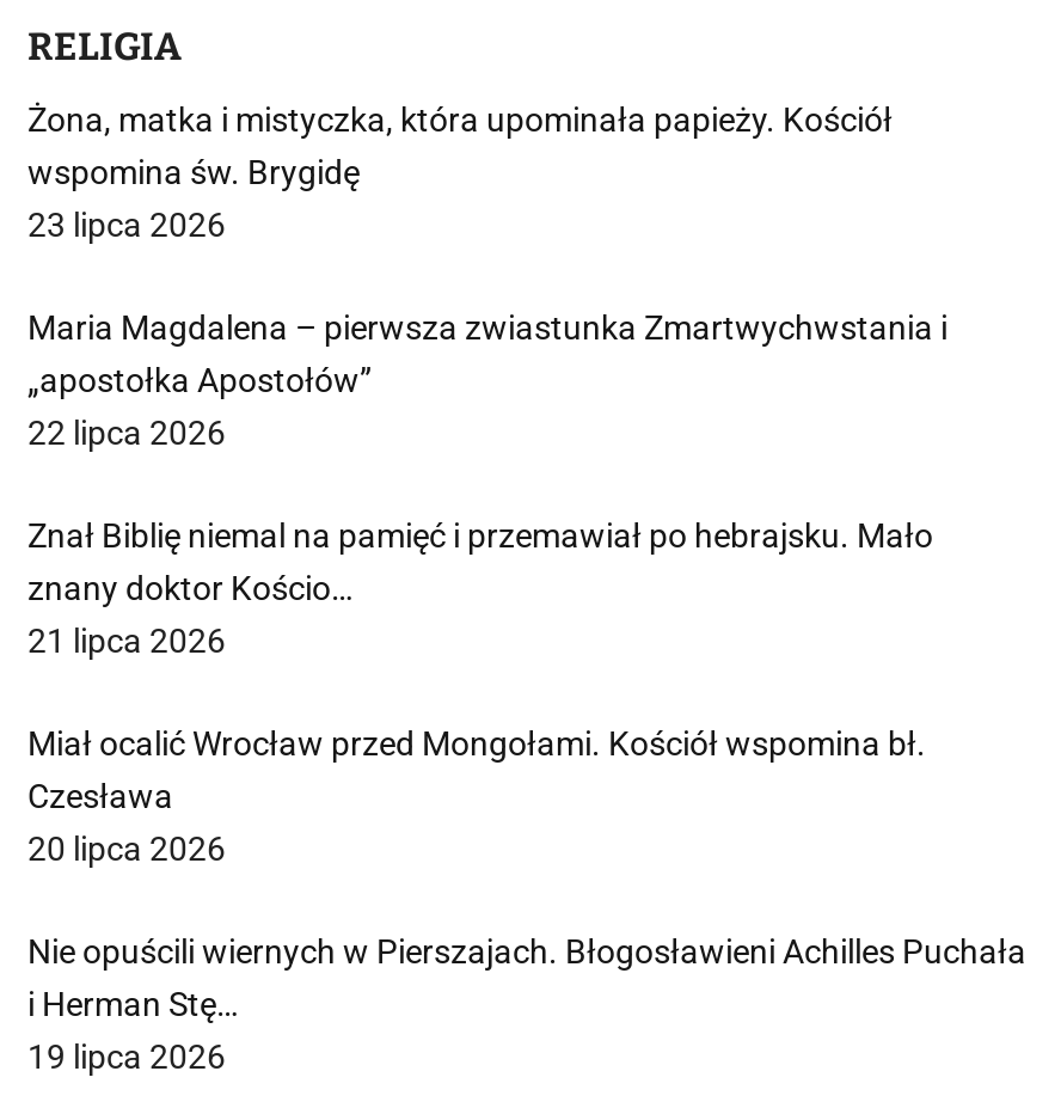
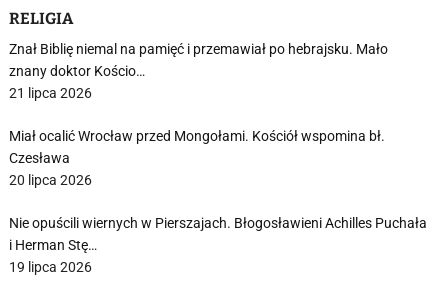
[27,100,947,452] Żona, matka i mistyczka, która upominała papieży. Kościół | wspomina św. Brygidę | 23 lipca 2026 | Maria Magdalena – pierwsza zwiastunka Zmartwychwstania i | „apostołka Apostołów” | 22 lipca 2026 -> none

